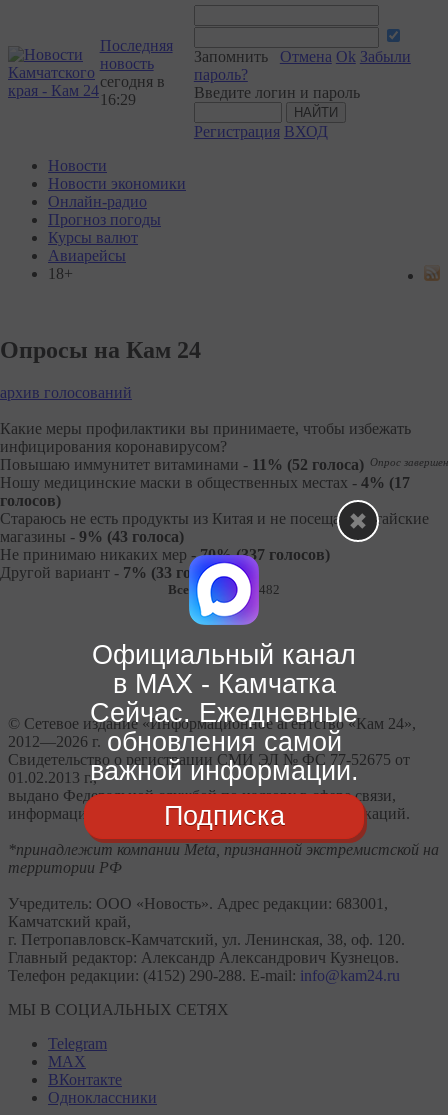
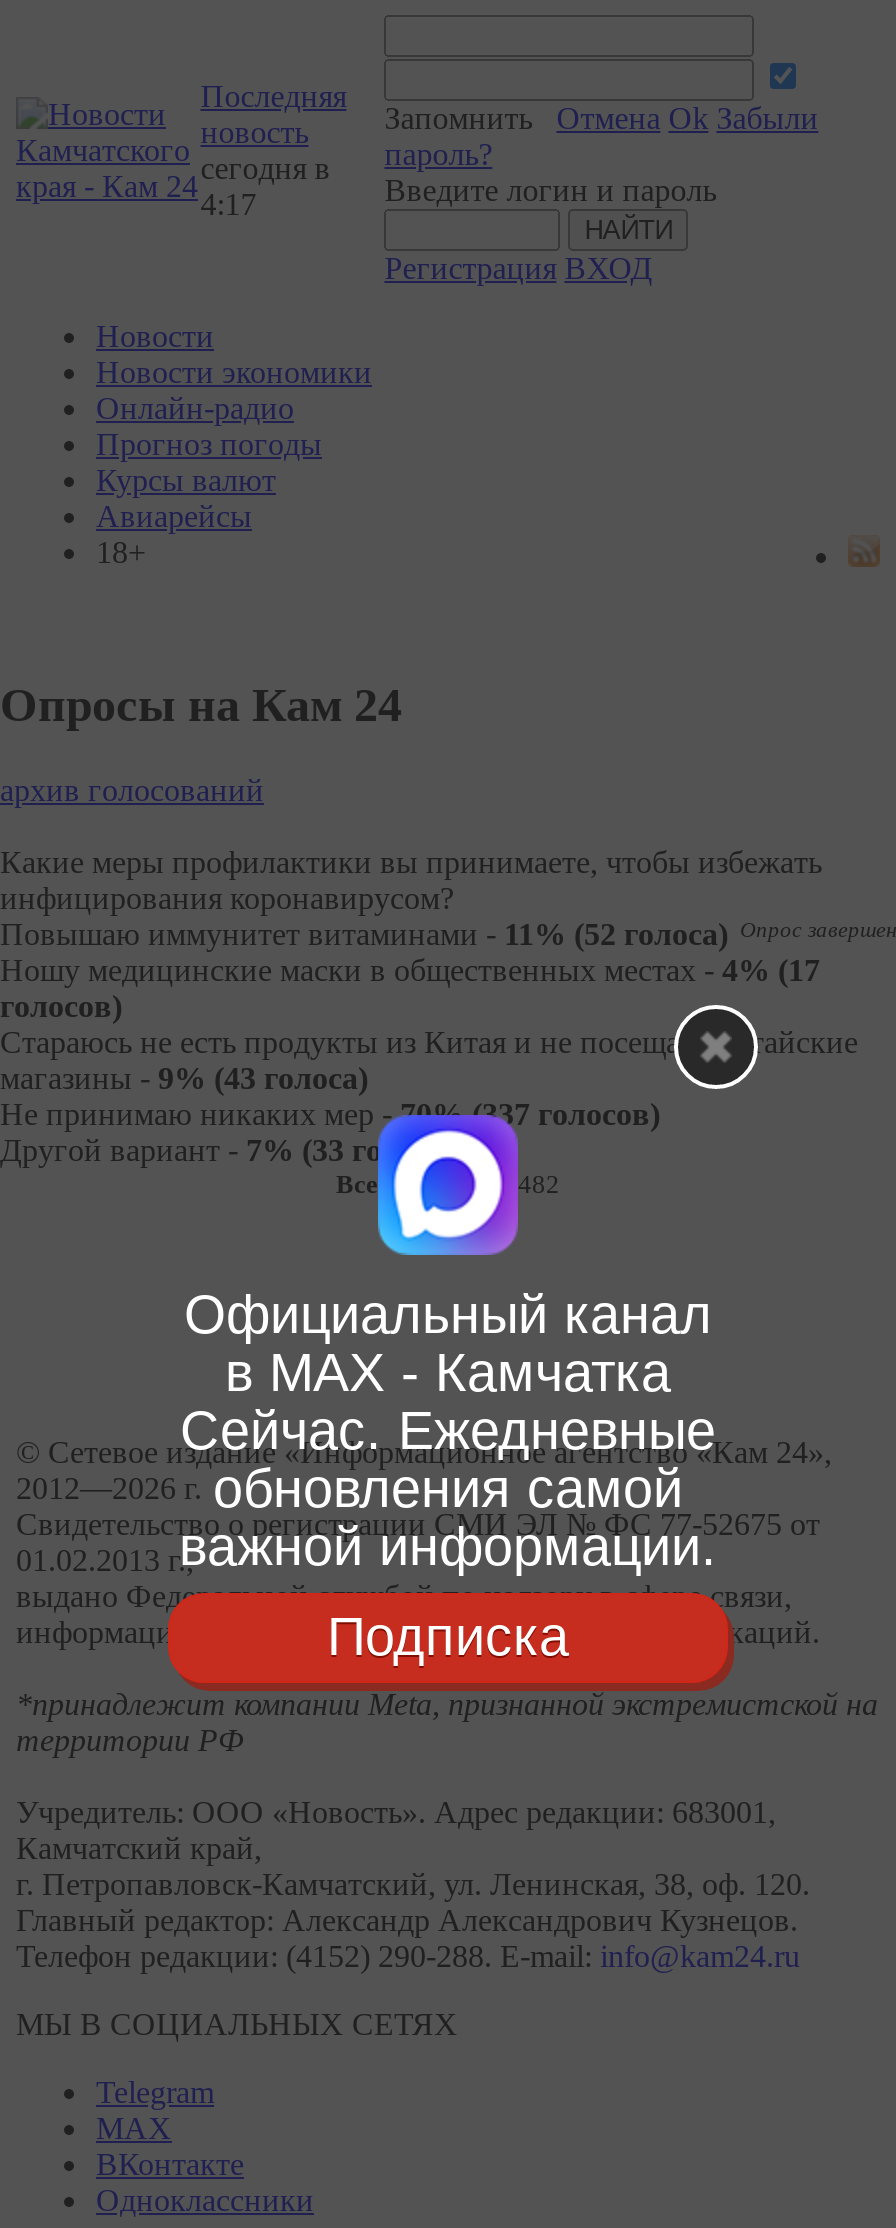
[100,91,136,108] 16:29 -> [200,187,256,221] 4:17

